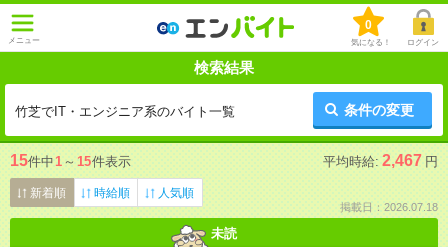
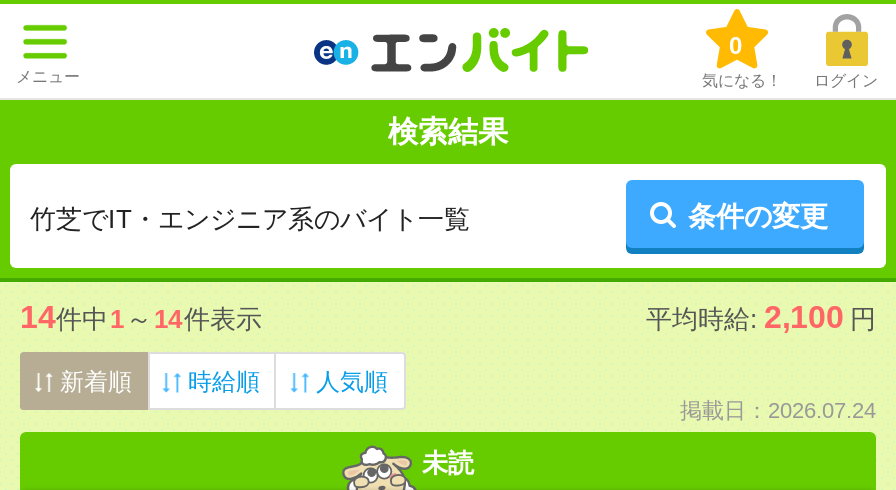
[10,152,131,169] 15件中1～15件表示 -> [20,300,262,334] 14件中1～14件表示
[323,152,438,169] 平均時給: 2,467 円 -> [646,300,876,334] 平均時給: 2,100 円
[340,201,438,213] 掲載日：2026.07.18 -> [680,398,876,422] 掲載日：2026.07.24

